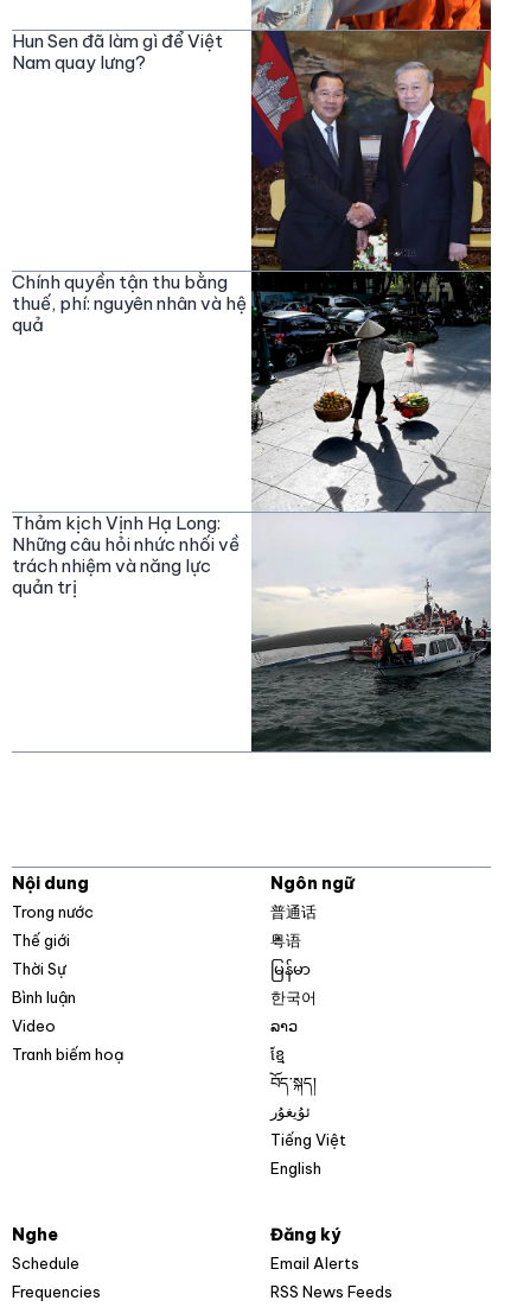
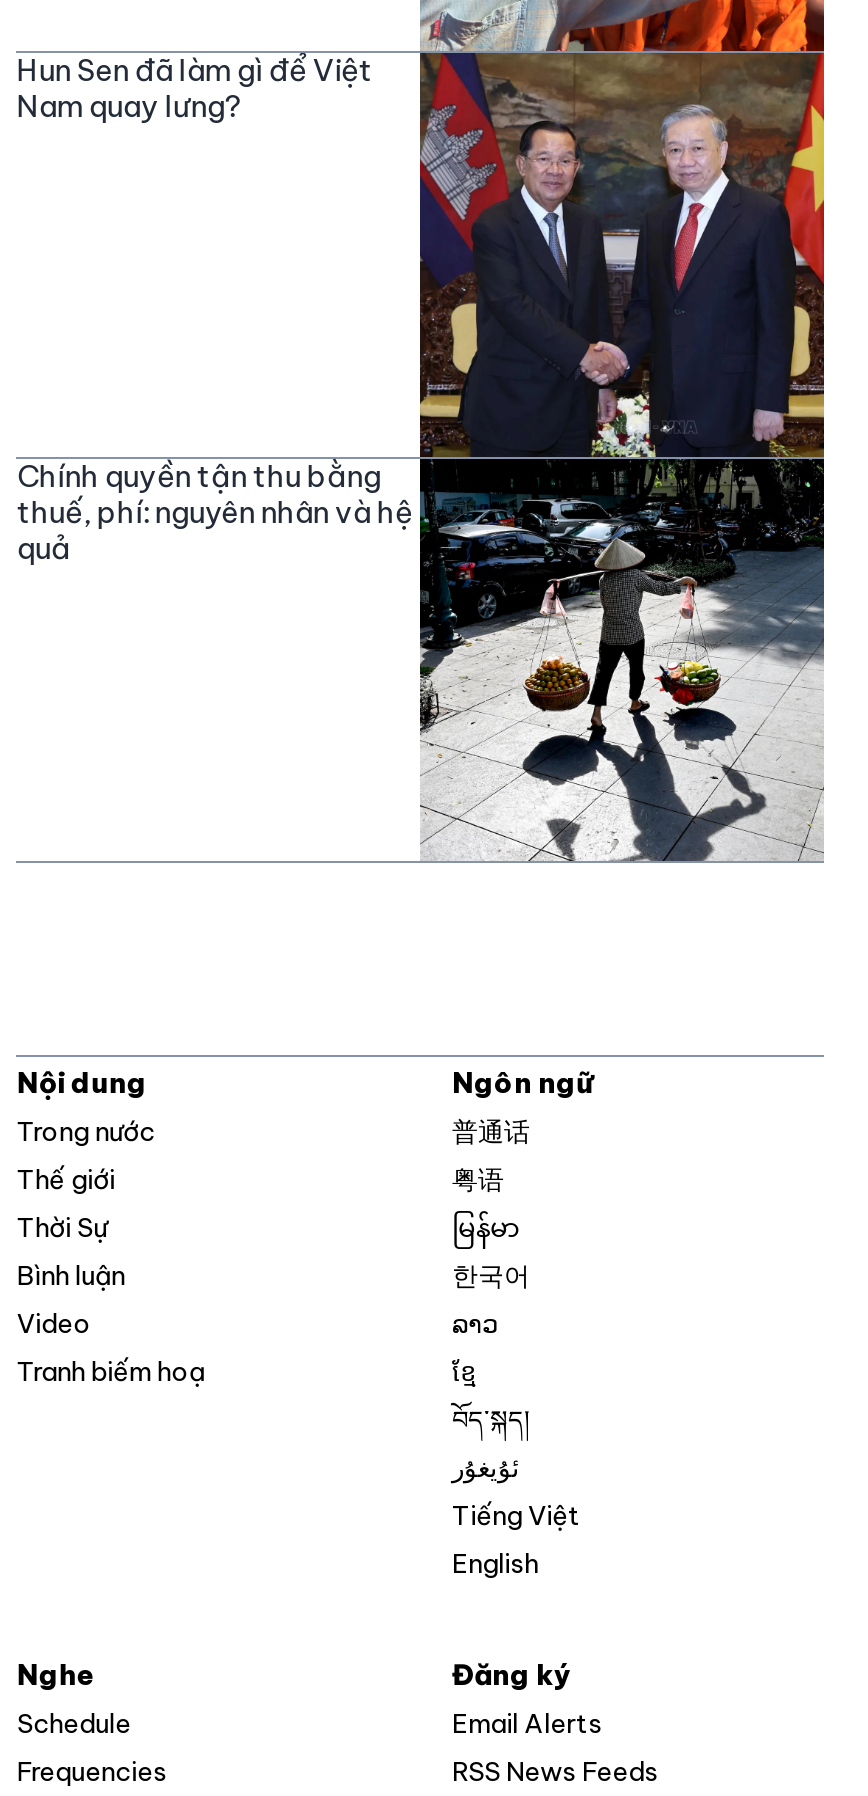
[12,511,492,753] [image] | Thảm kịch Vịnh Hạ Long: | Những câu hỏi nhức nhối về | trách nhiệm và năng lực | quản trị -> none

